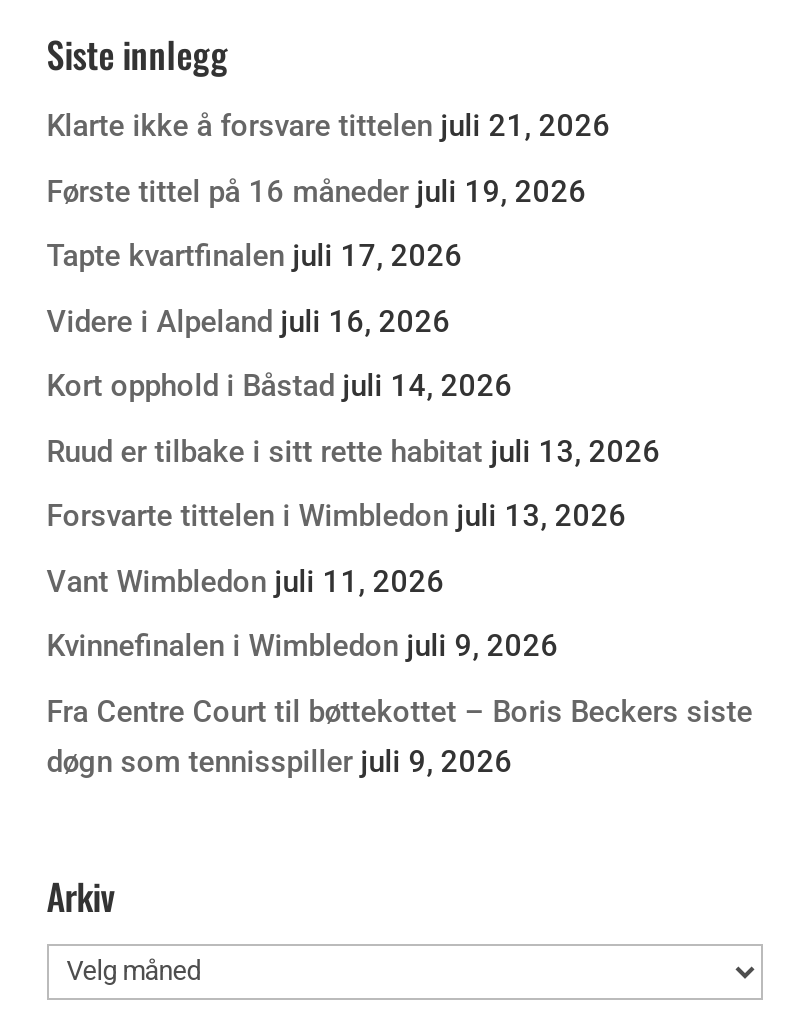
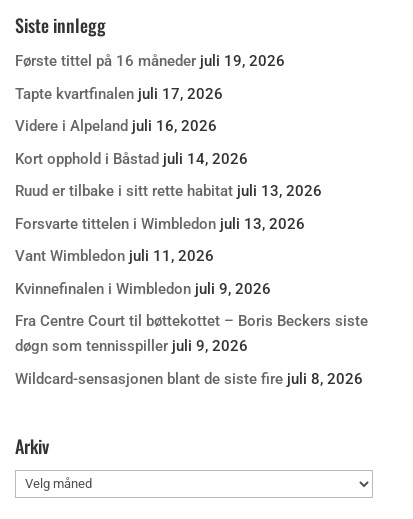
[47,108,611,144] Klarte ikke å forsvare tittelen juli 21, 2026 -> none
moved [47,173,753,779] -> [15,52,368,355]: Første tittel på 16 måneder juli 19, 2026 | Tapte kvartfinalen juli 17, 2026 | Videre i Alpeland juli 16, 2026 | ... | Fra Centre Court til bøttekottet – Boris Beckers siste | døgn som tennisspiller juli 9, 2026
none -> [15,369,363,387] Wildcard-sensasjonen blant de siste fire juli 8, 2026

